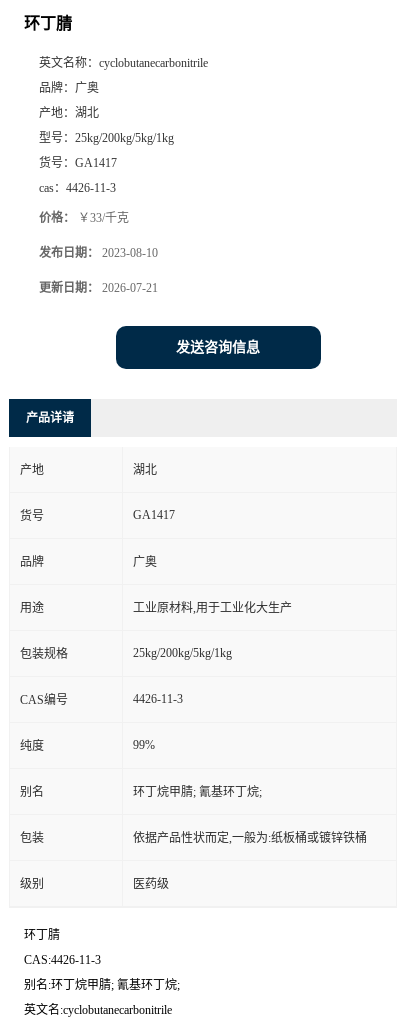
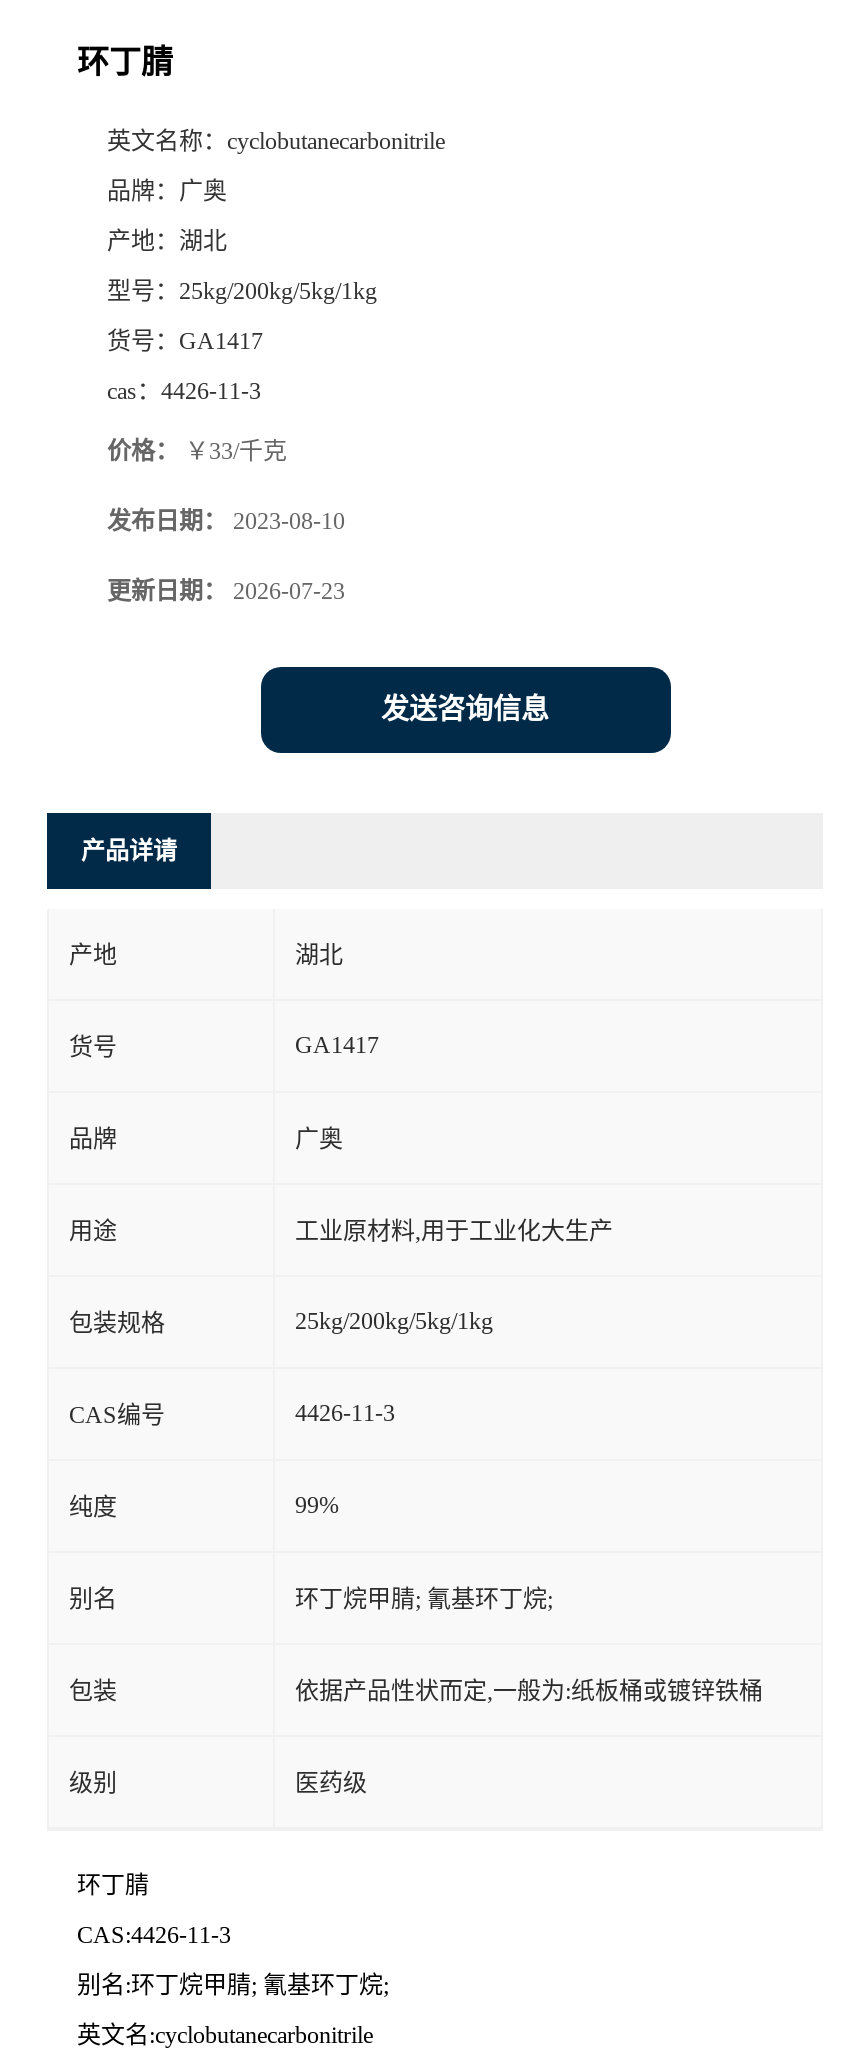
[39,281,158,295] 更新日期：2026-07-21 -> [107,576,345,604] 更新日期：2026-07-23

